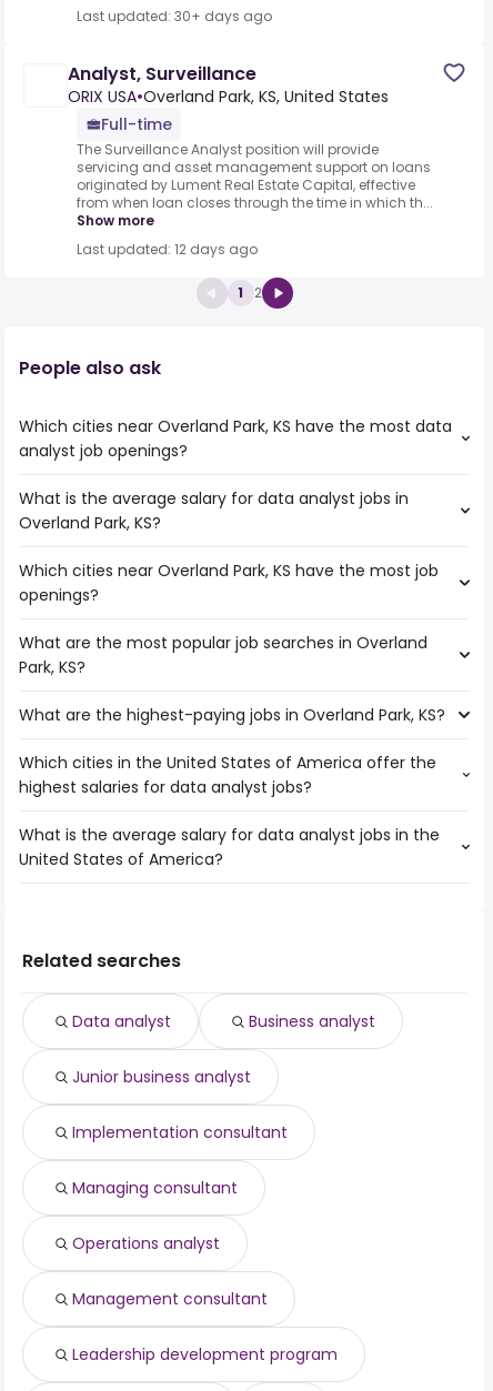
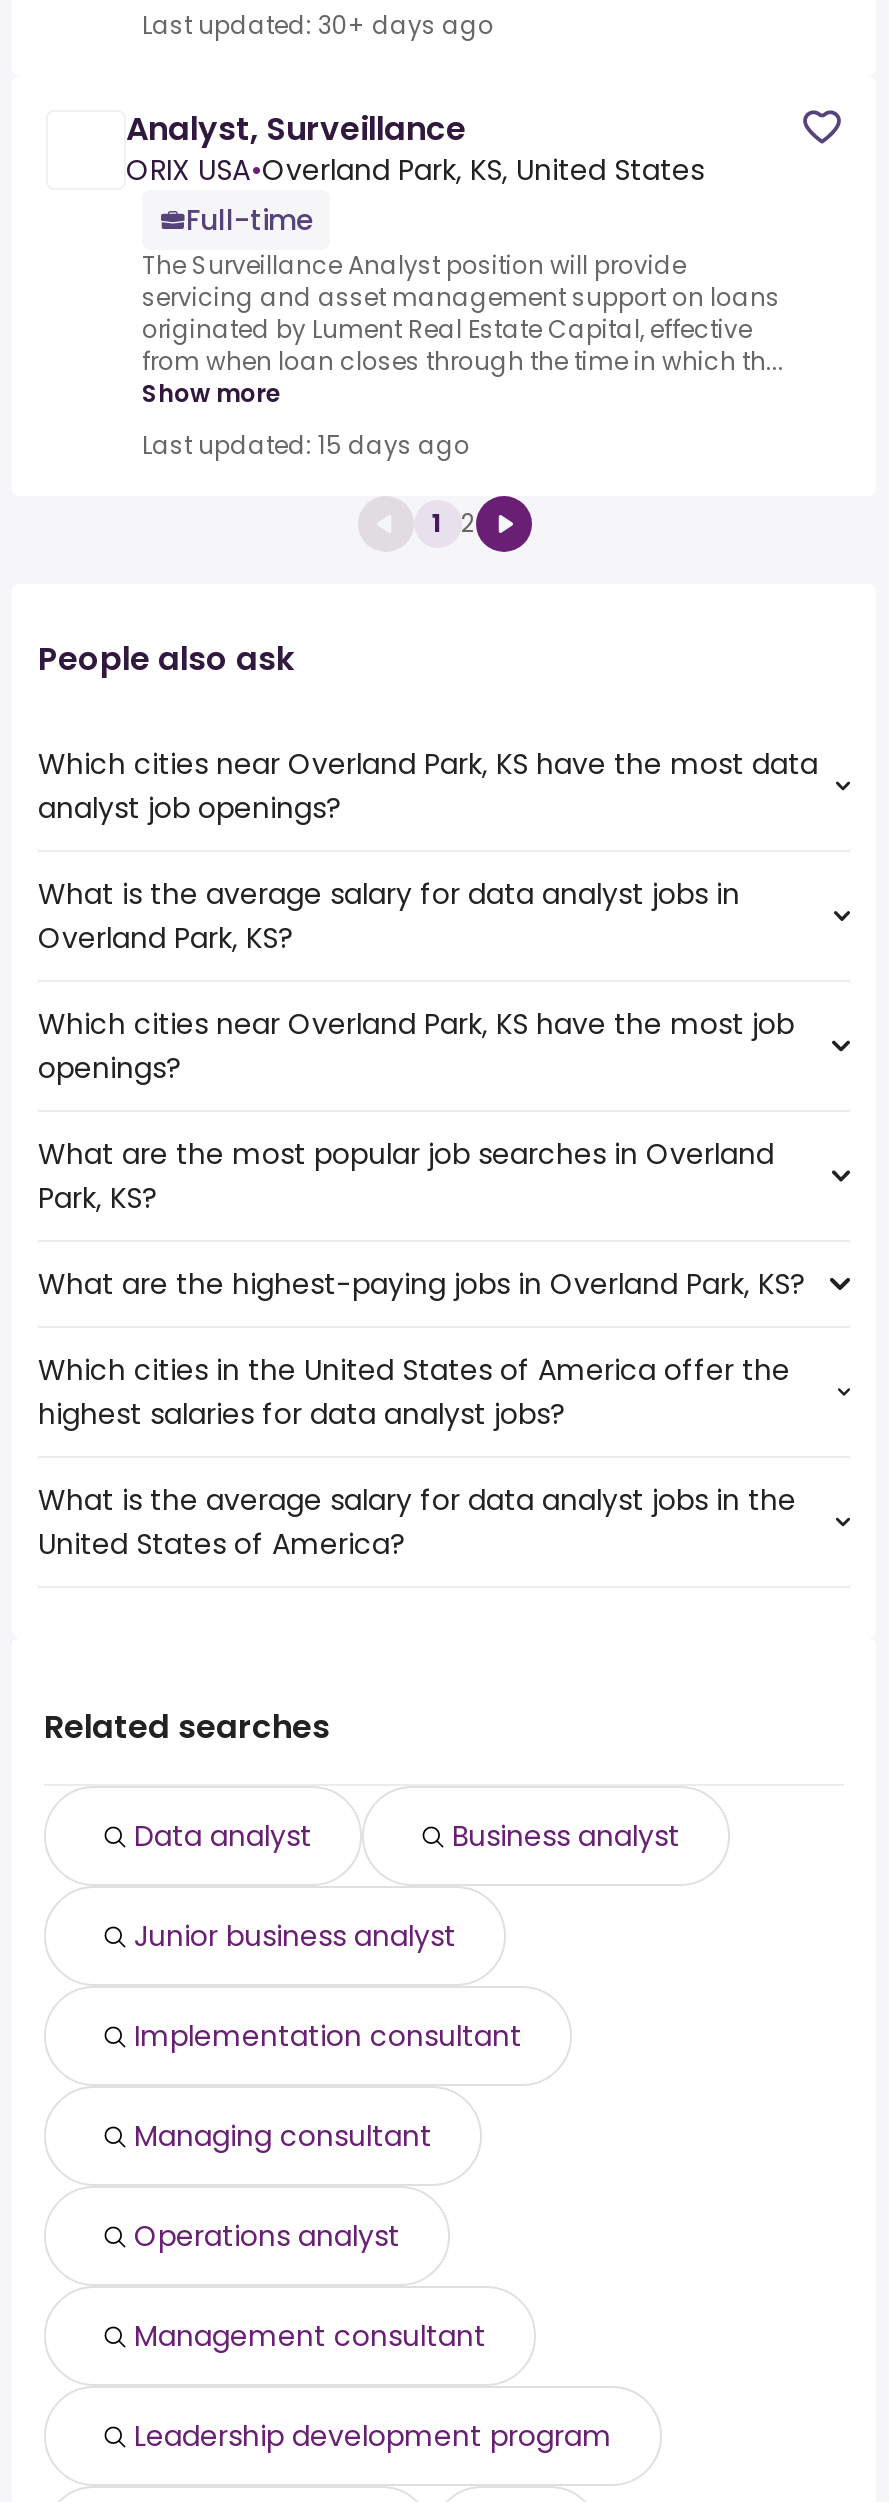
[77,240,258,259] Last updated: 12 days ago -> [142,428,470,462] Last updated: 15 days ago

